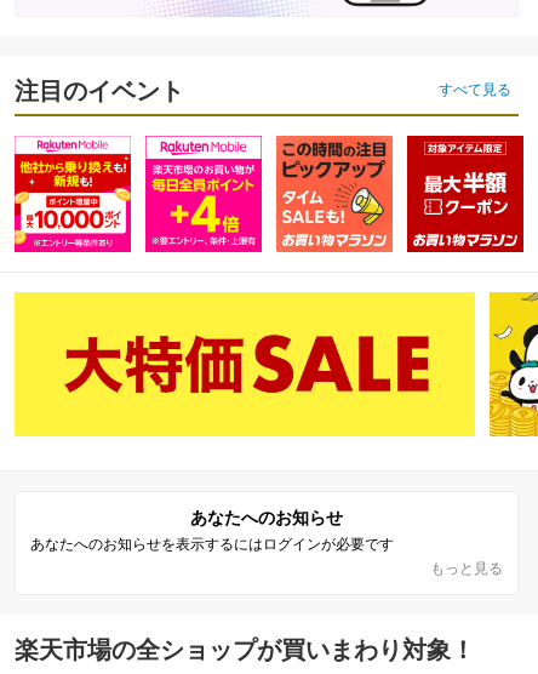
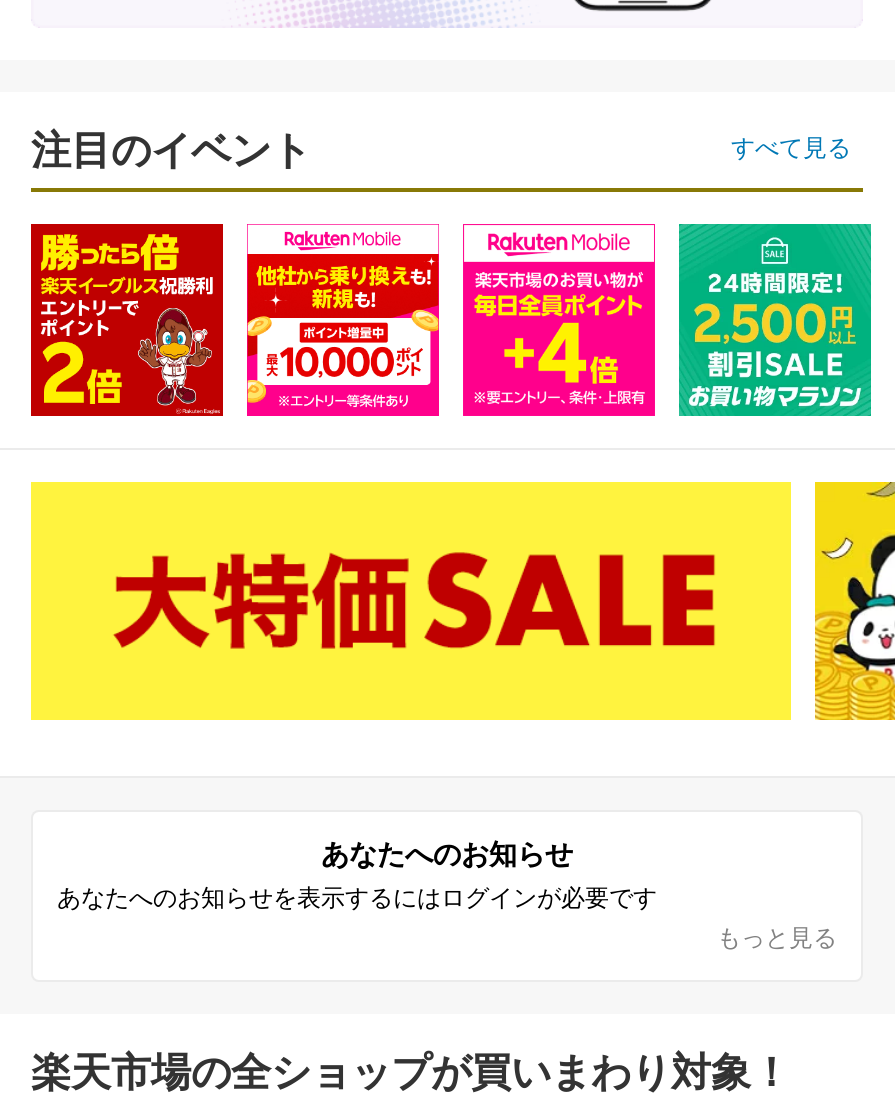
[13,136,132,253] [image] -> [29,222,225,418] [image]
[144,136,263,246] [image] -> [245,230,441,406] [image]
[275,135,394,253] [image] -> [461,224,657,418] [image]
[406,135,525,253] [image] -> [677,222,873,418] [image]

